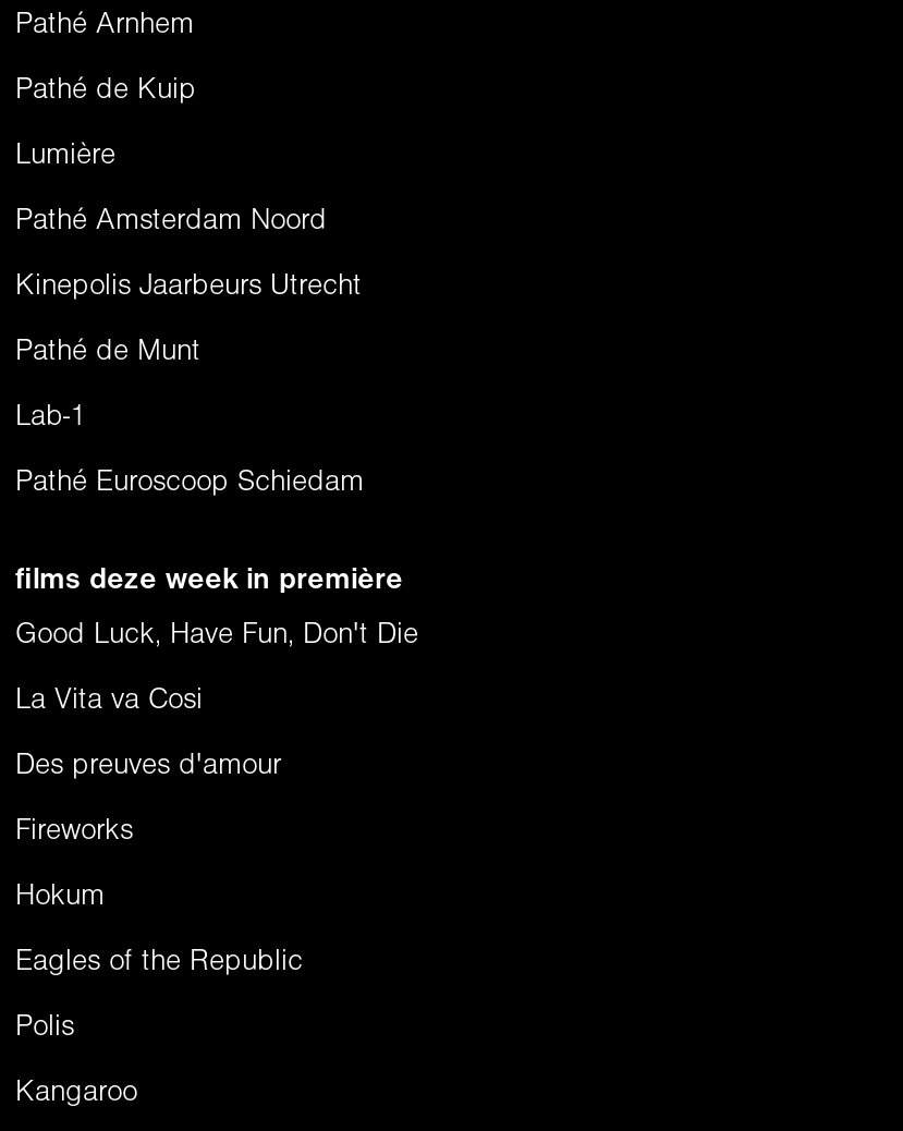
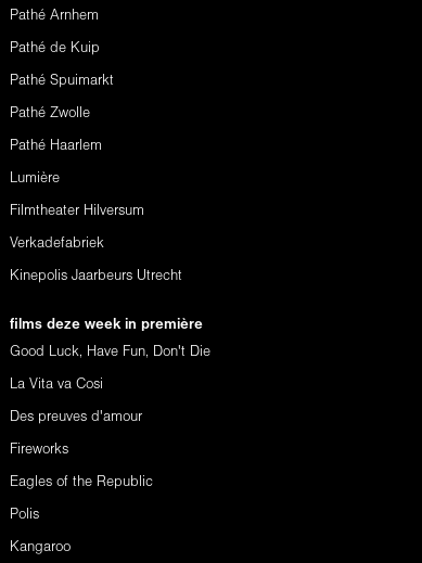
none -> [10,75,114,152] Pathé Spuimarkt | Pathé Zwolle | Pathé Haarlem
moved [15,144,115,168] -> [10,172,60,184]: Lumière
[15,209,327,233] Pathé Amsterdam Noord -> [10,205,144,249] Filmtheater Hilversum | Verkadefabriek
moved [15,275,362,299] -> [10,270,182,282]: Kinepolis Jaarbeurs Utrecht
[15,340,364,495] Pathé de Munt | Lab-1 | Pathé Euroscoop Schiedam -> none
moved [15,569,418,843] -> [10,319,210,456]: films deze week in première | Good Luck, Have Fun, Don't Die | La Vita va Cosi | Des preuves d'amour | Fireworks
[15,885,105,909] Hokum -> none

